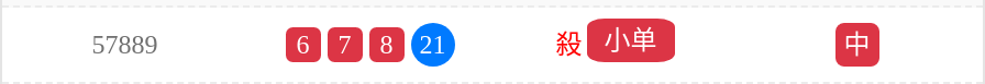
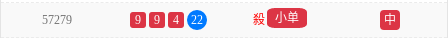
[92,29,158,60] 57889 -> [42,13,72,27] 57279
[296,29,310,60] 6 -> [135,13,141,27] 9
[338,29,351,60] 7 -> [154,13,160,27] 9
[380,29,393,60] 8 -> [173,13,179,27] 4
[420,29,446,60] 21 -> [191,13,203,27] 22

